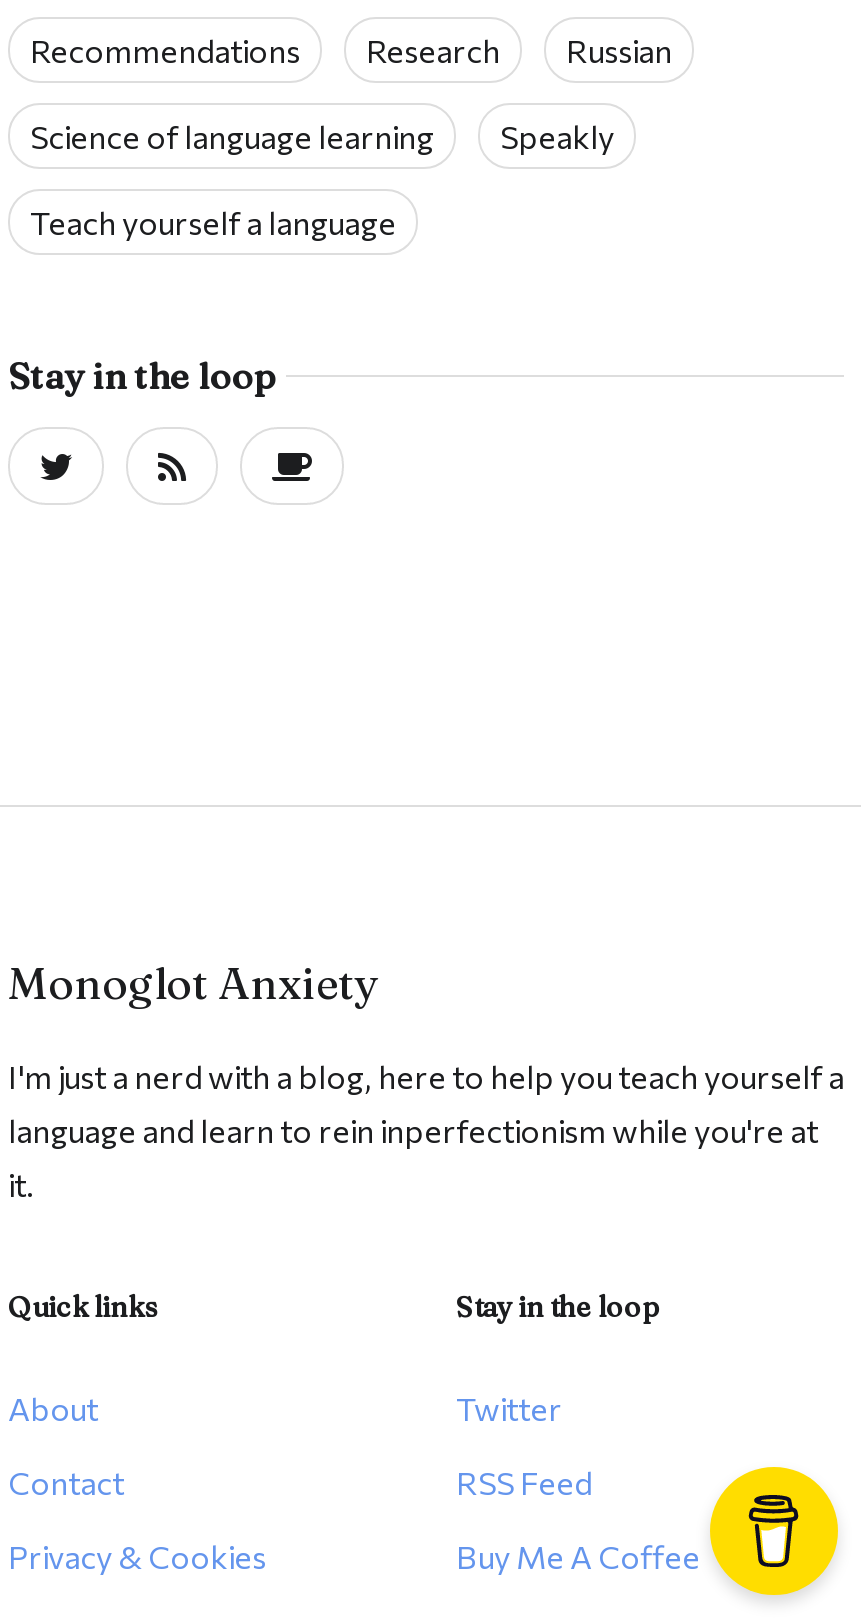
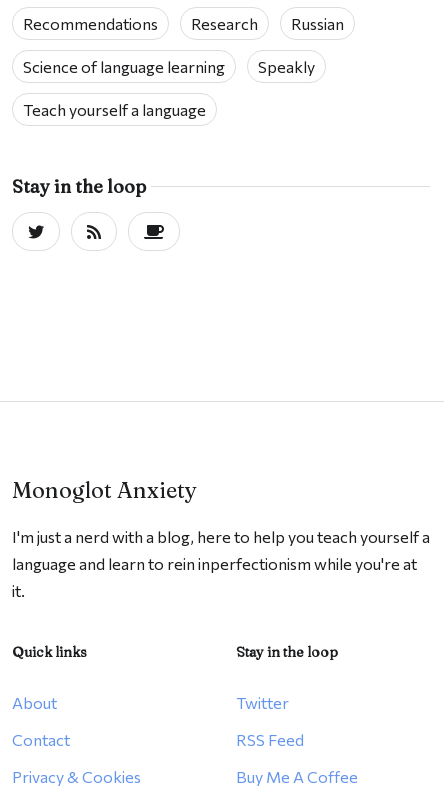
[706,1465,842,1603] [image] -> none

